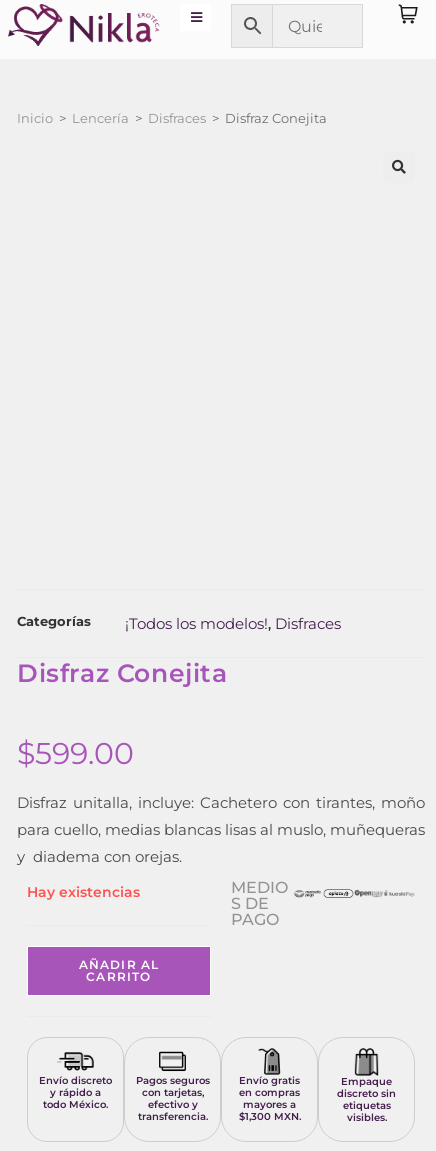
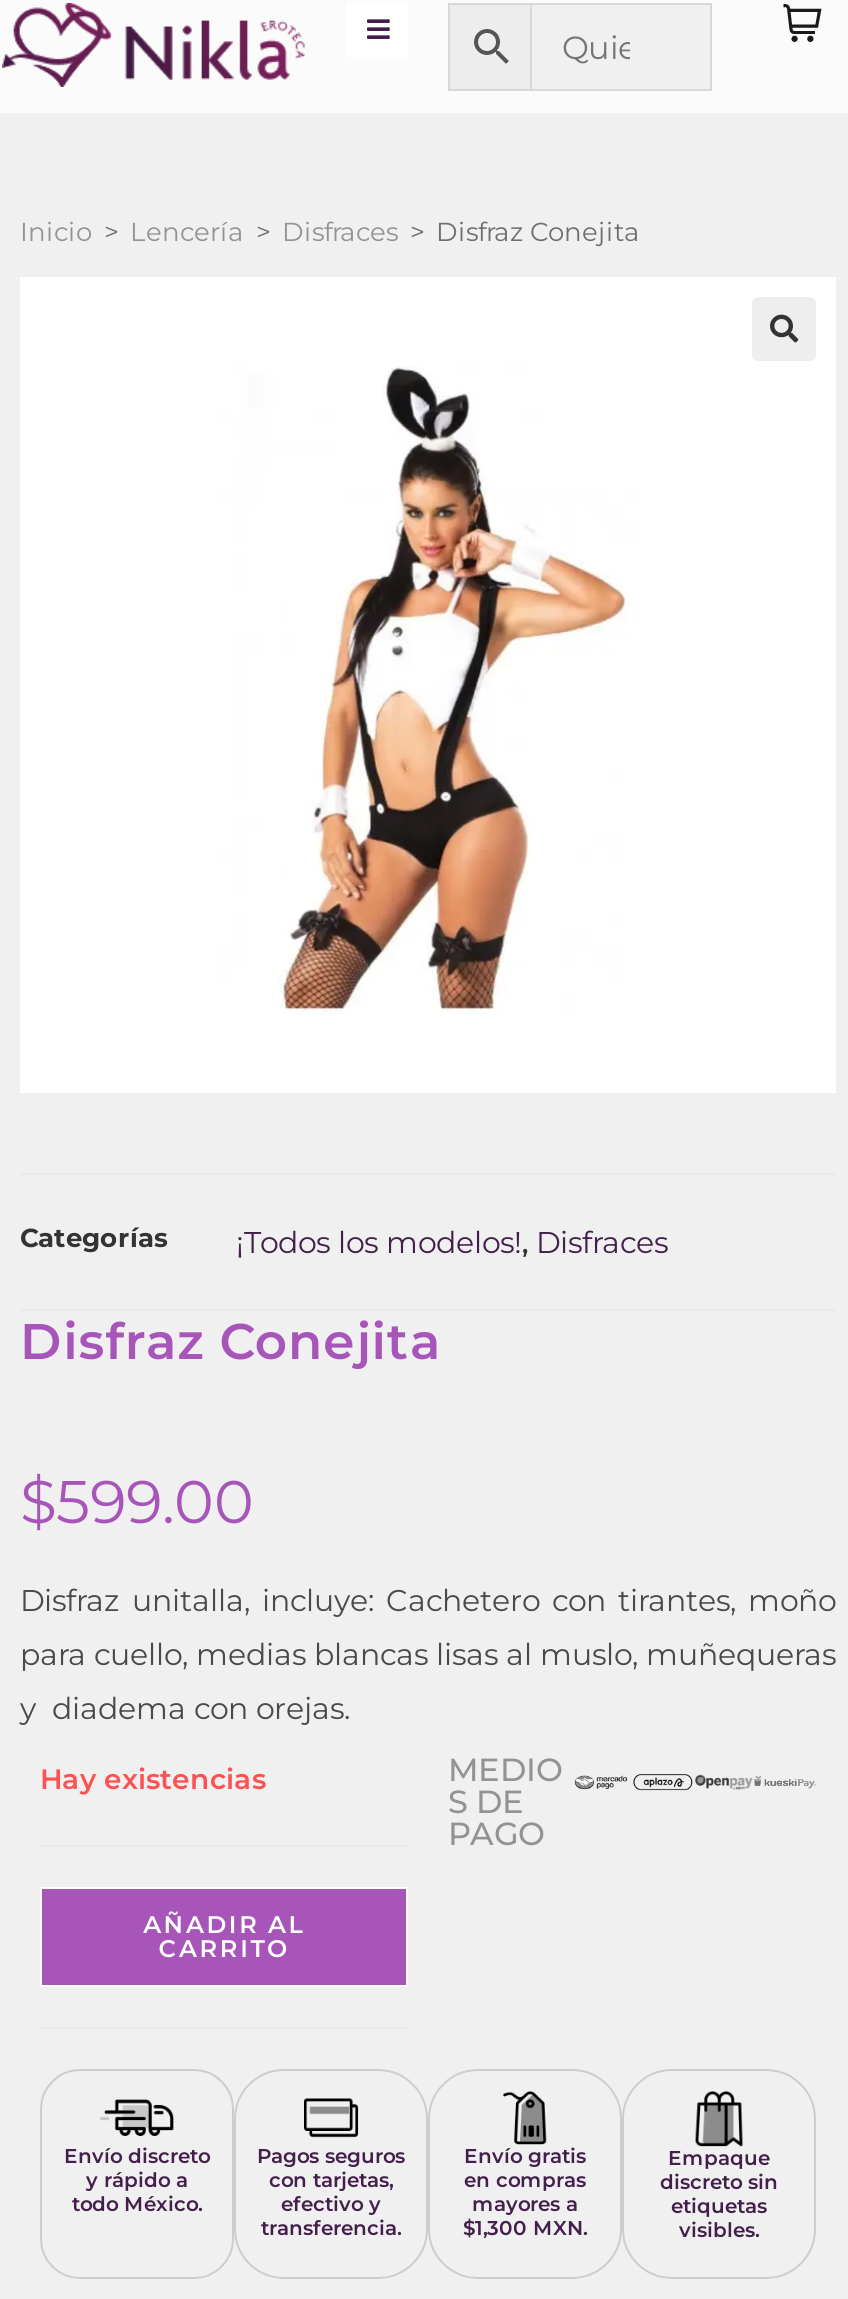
none -> [282,367,626,1011] [image]

